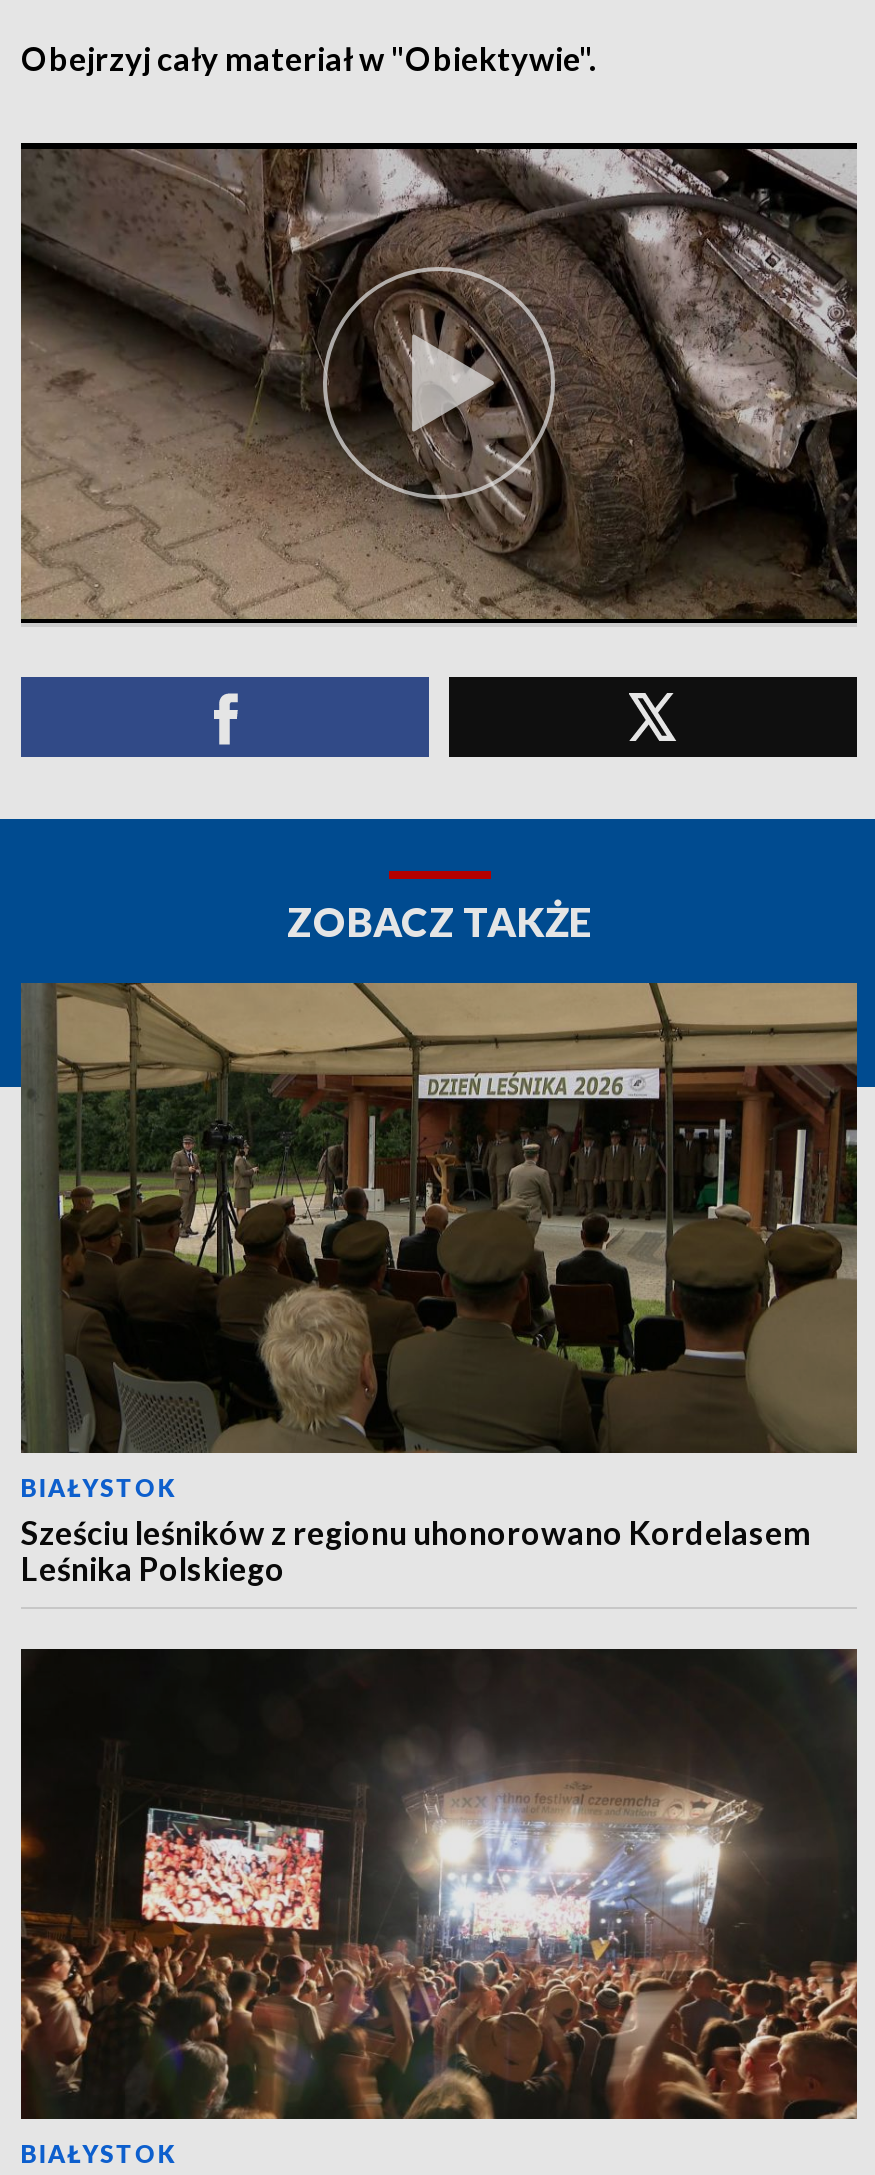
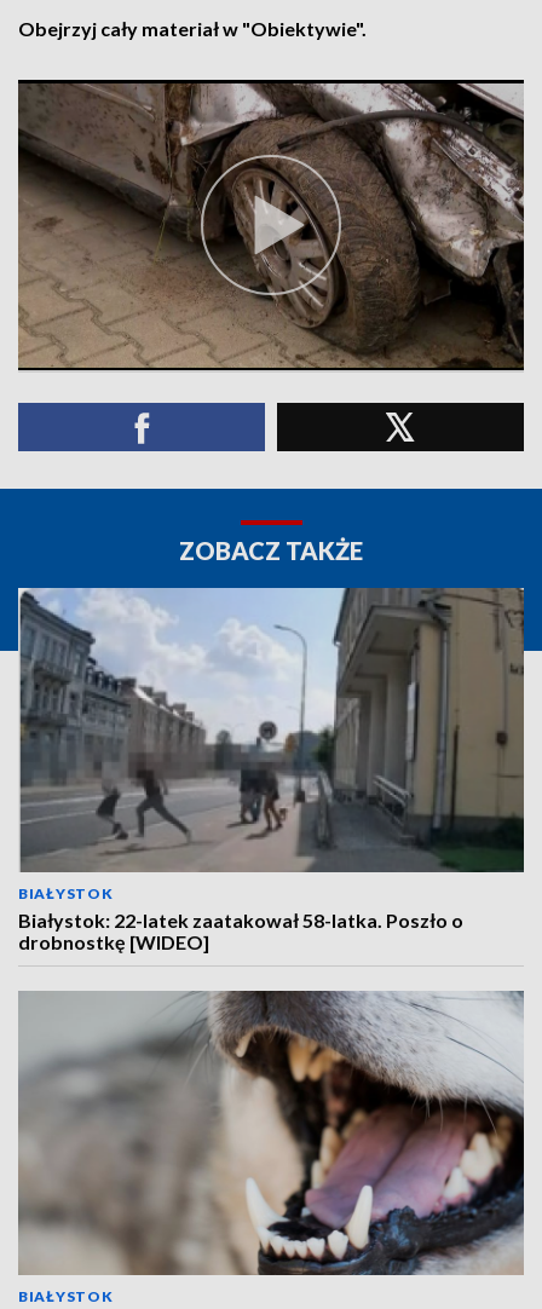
[19,981,859,1587] [image] | Sześciu leśników z regionu uhonorowano Kordelasem | Leśnika Polskiego -> [17,587,525,953] [image] | Białystok: 22-latek zaatakował 58-latka. Poszło o | drobnostkę [WIDEO]
[19,1647,859,2121] [image] -> [18,991,525,1276] [image]

